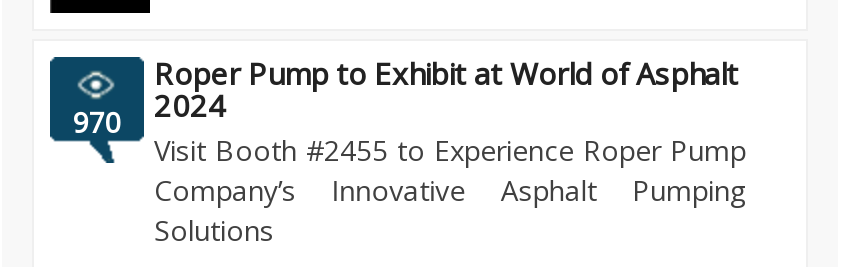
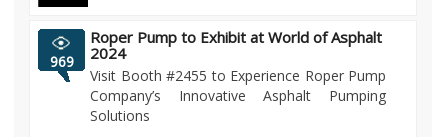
[73,85,226,141] 970 2024 -> [49,43,126,71] 969 2024

